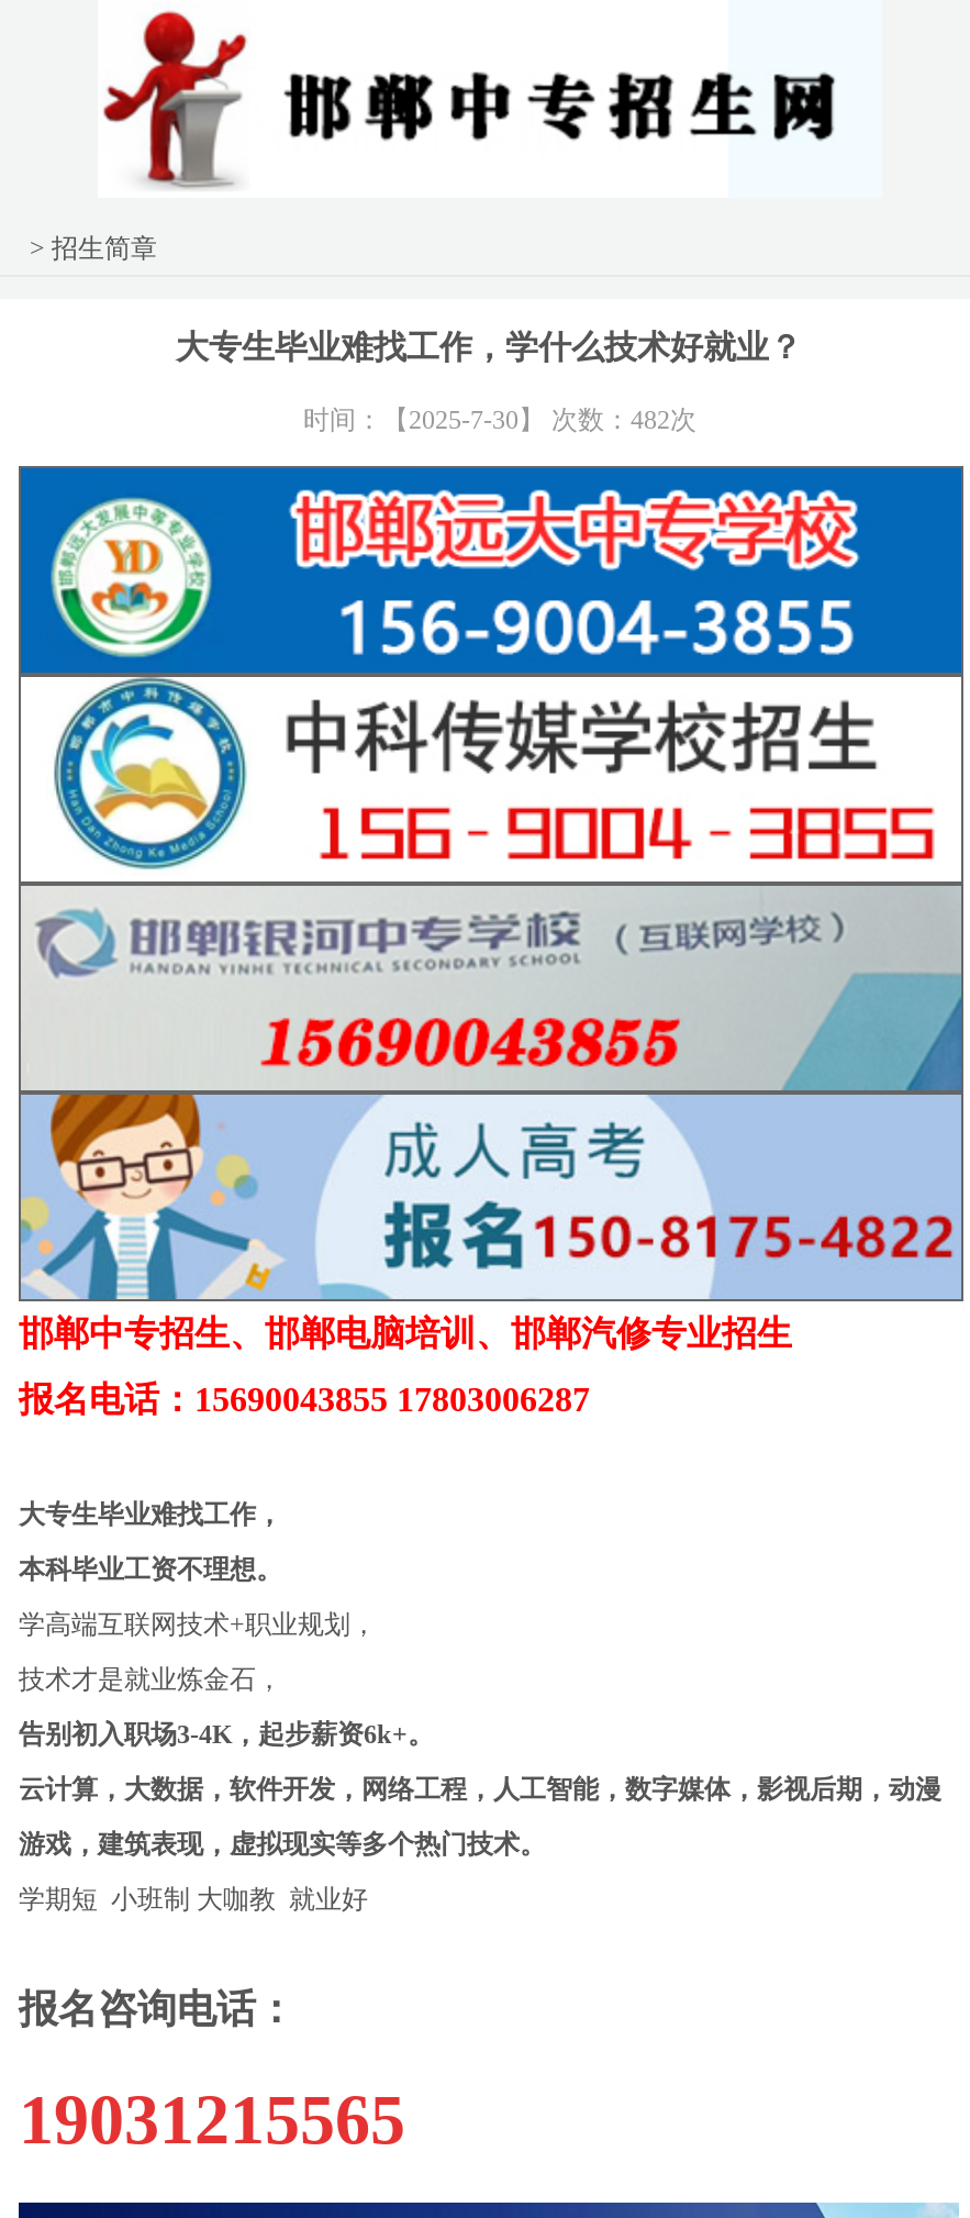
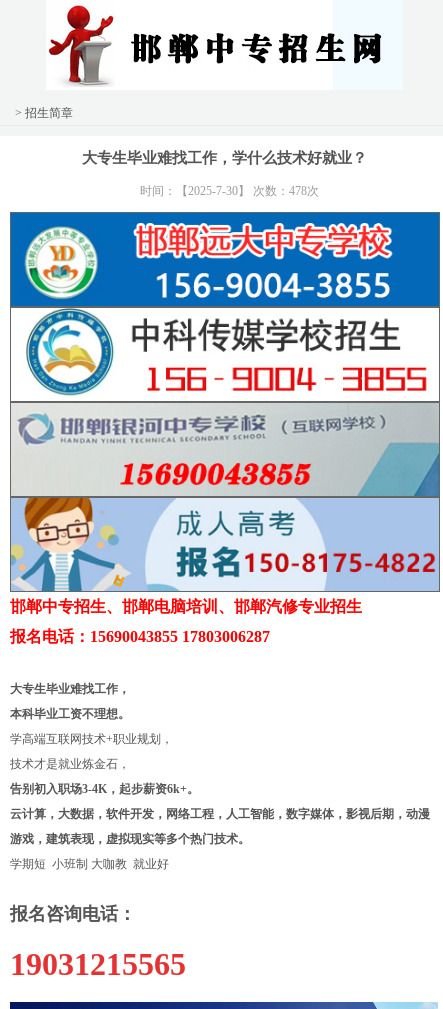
[303,404,696,435] 时间：【2025-7-30】 次数：482次 -> [139,184,318,198] 时间：【2025-7-30】 次数：478次

